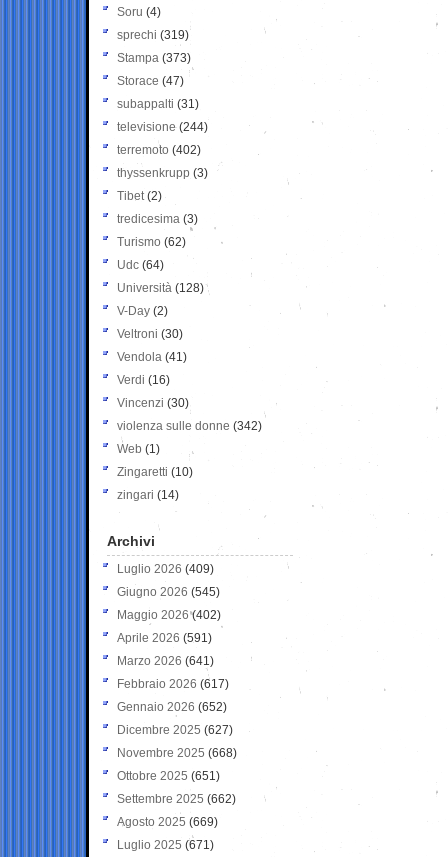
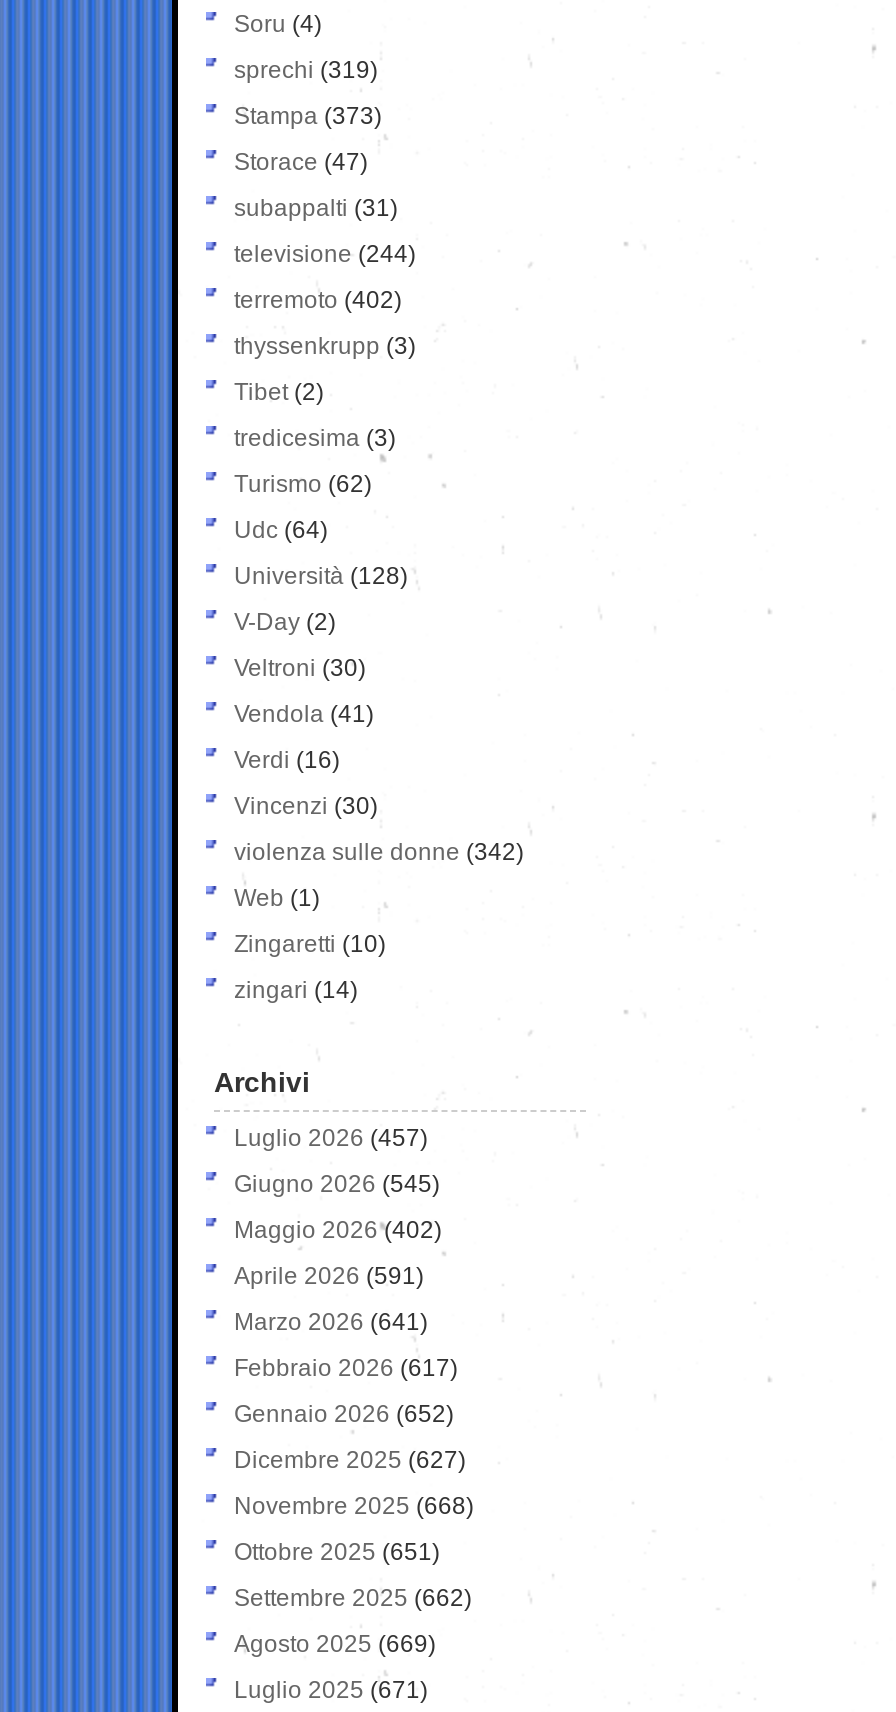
[117,562,214,576] Luglio 2026 (409) -> [234,1124,428,1152] Luglio 2026 (457)

